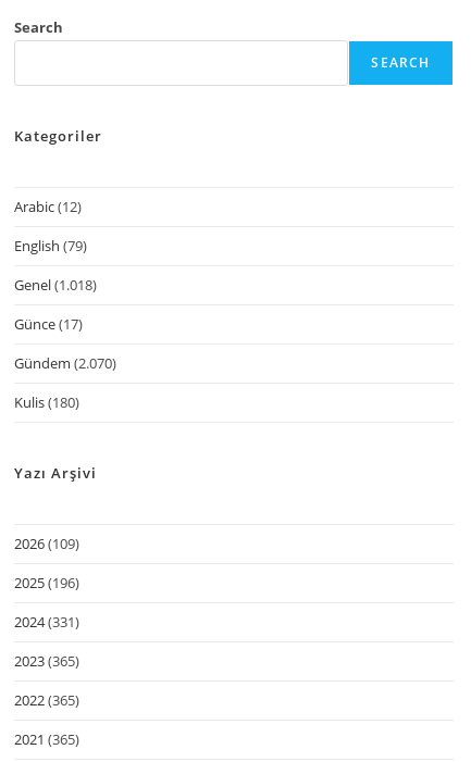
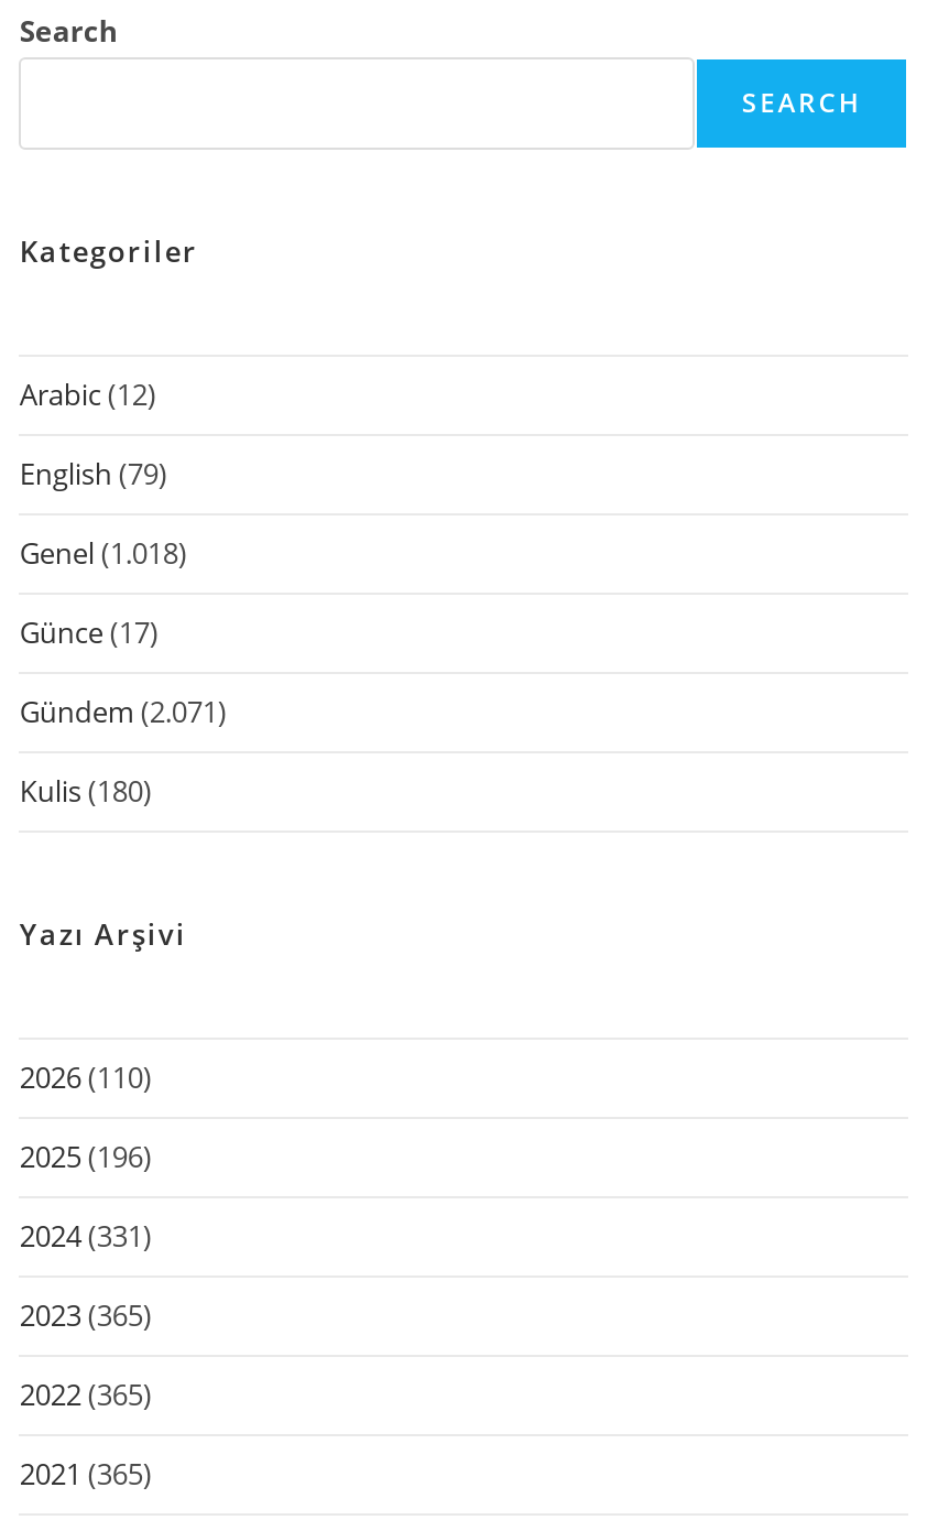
[15,353,117,373] Gündem (2.070) -> [20,692,227,731] Gündem (2.071)
[15,534,80,553] 2026 (109) -> [20,1057,152,1097] 2026 (110)

